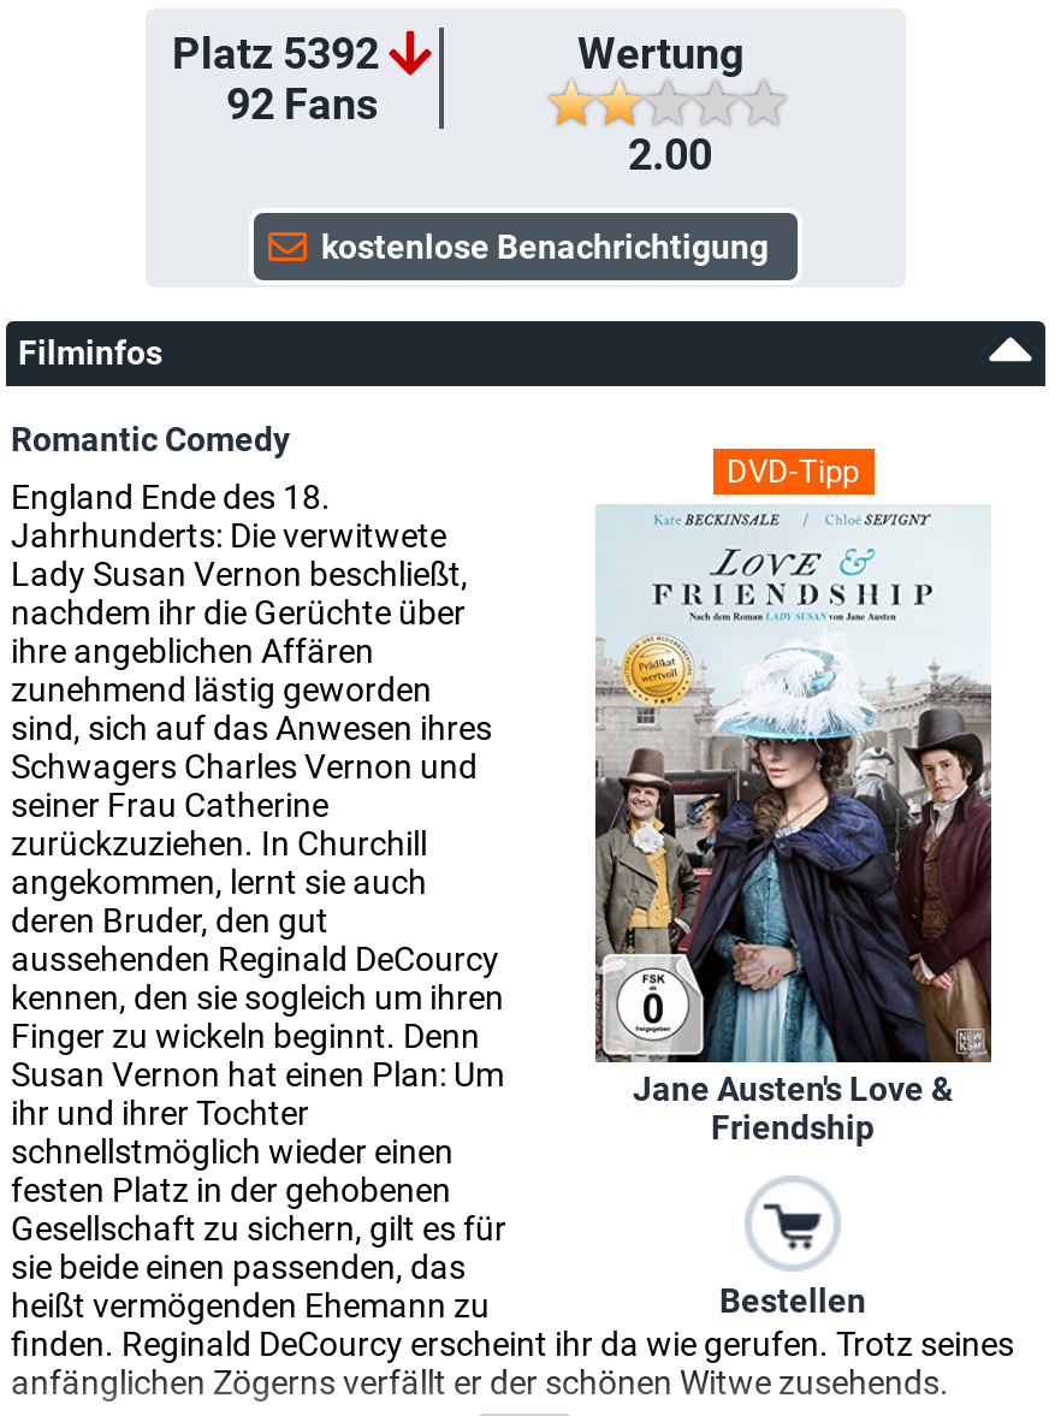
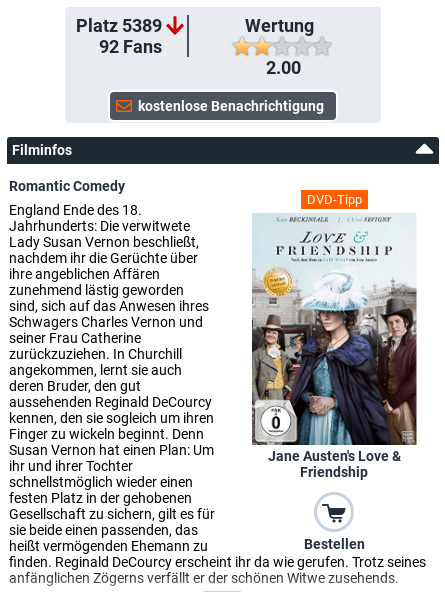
[172,28,379,78] Platz 5392 -> [76,15,162,36] Platz 5389

